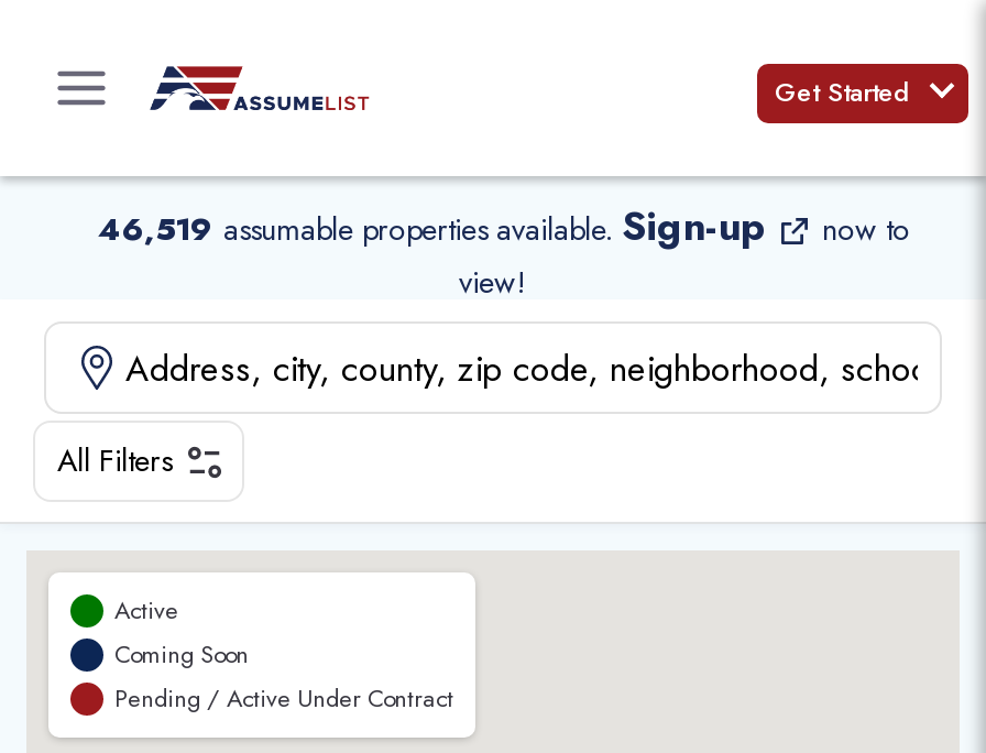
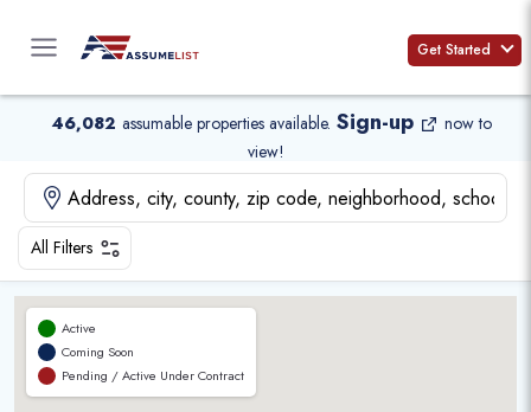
[98,198,765,255] 46,519 assumable properties available. Sign-up -> [51,107,414,137] 46,082 assumable properties available. Sign-up

